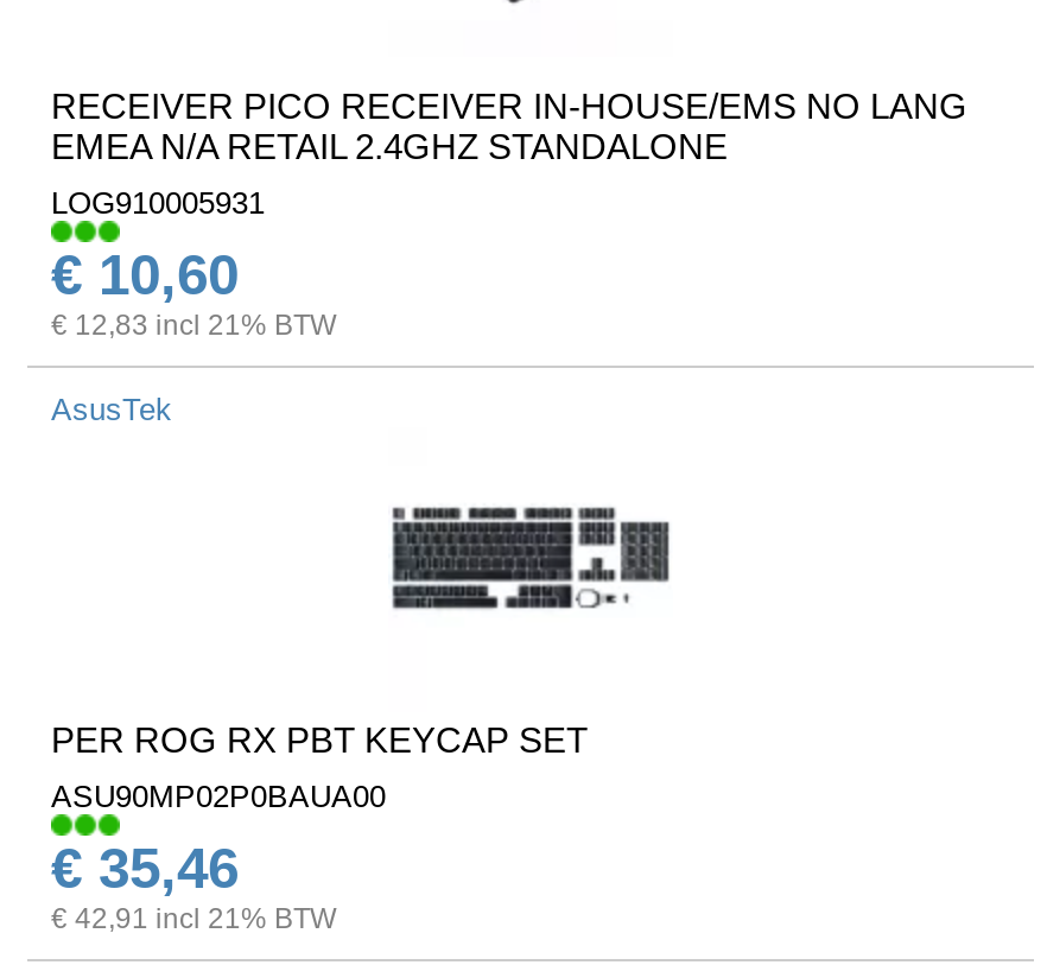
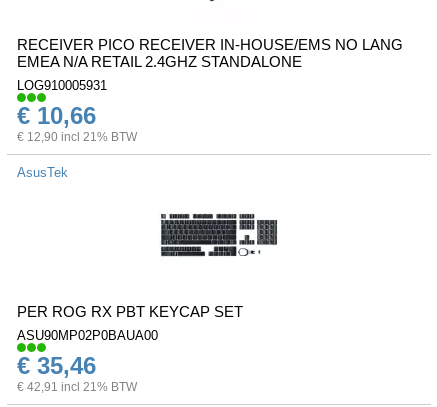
[51,242,239,306] € 10,60 -> [17,102,96,129] € 10,66
[51,309,336,342] € 12,83 incl 21% BTW -> [17,130,137,144] € 12,90 incl 21% BTW

